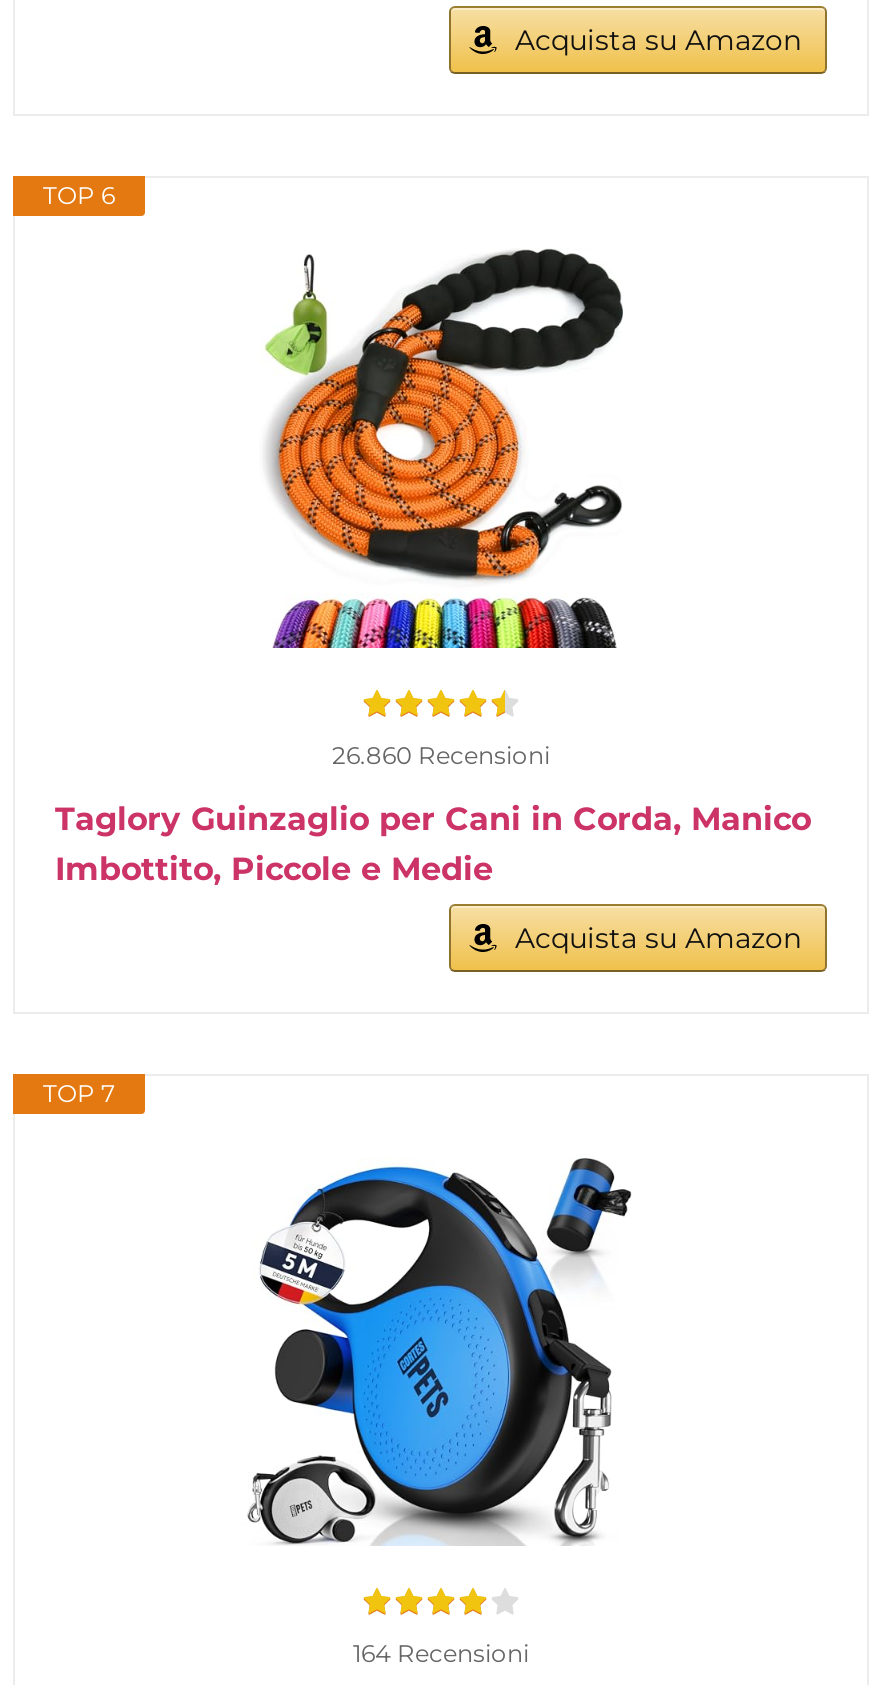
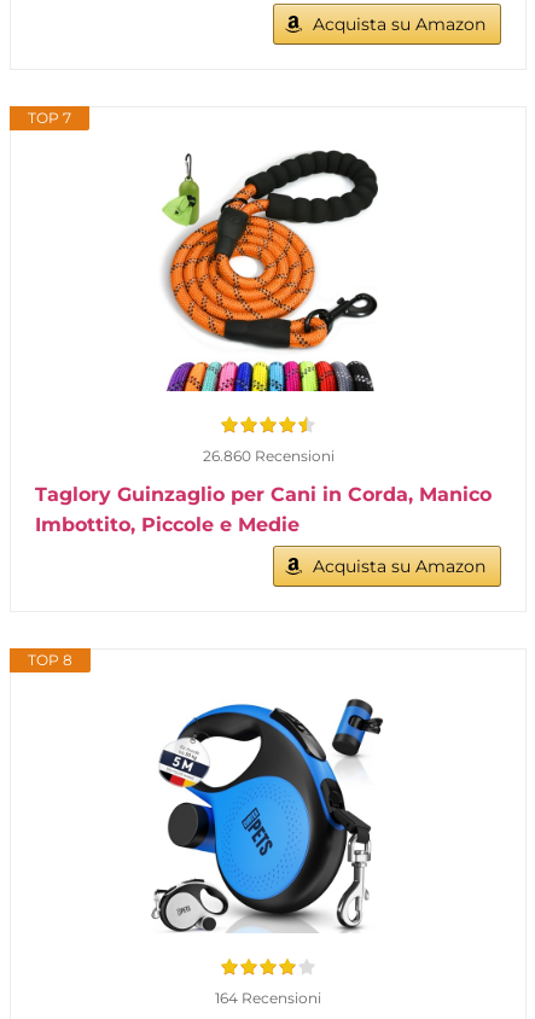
[43,181,115,211] TOP 6 -> [28,109,71,127] TOP 7
[43,1079,115,1109] TOP 7 -> [28,651,72,669] TOP 8

